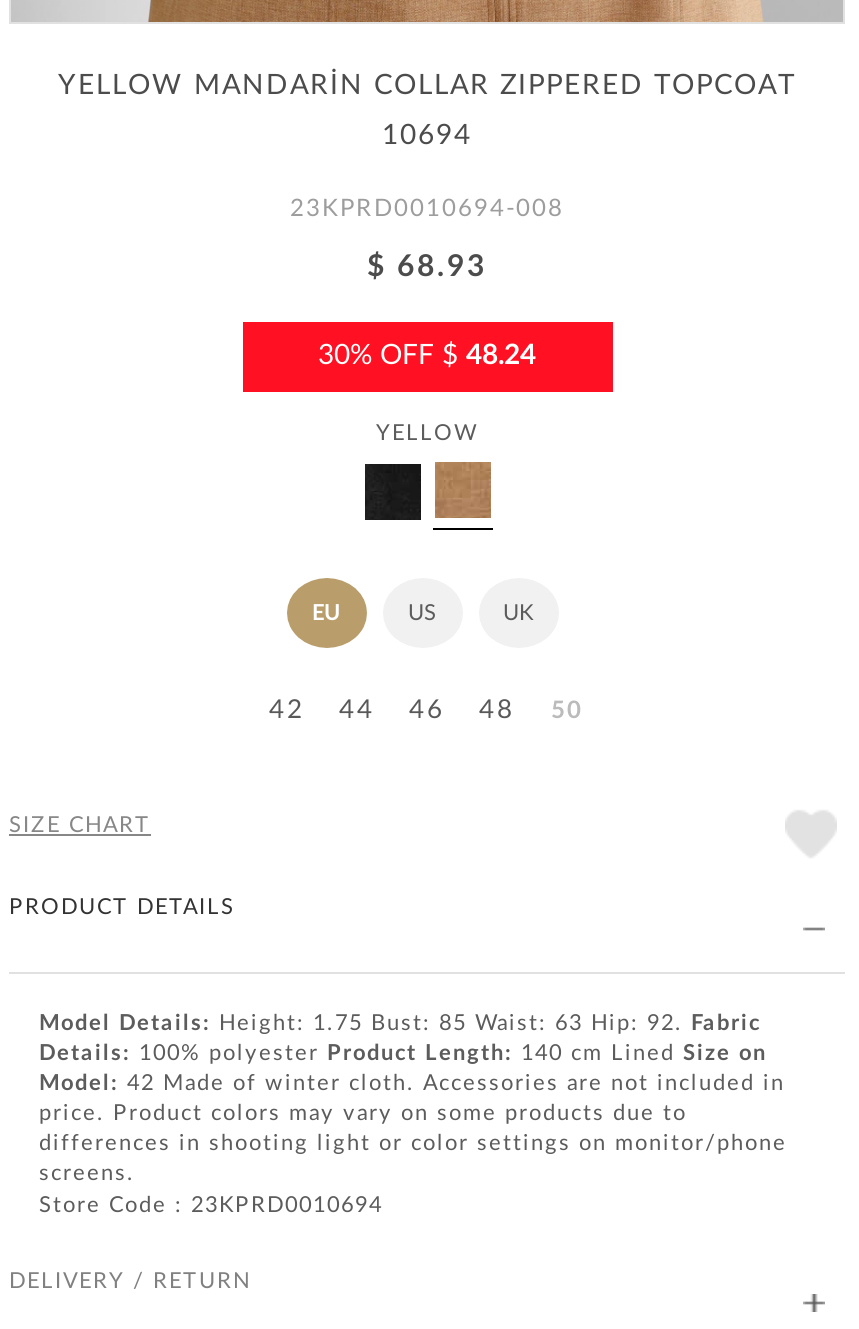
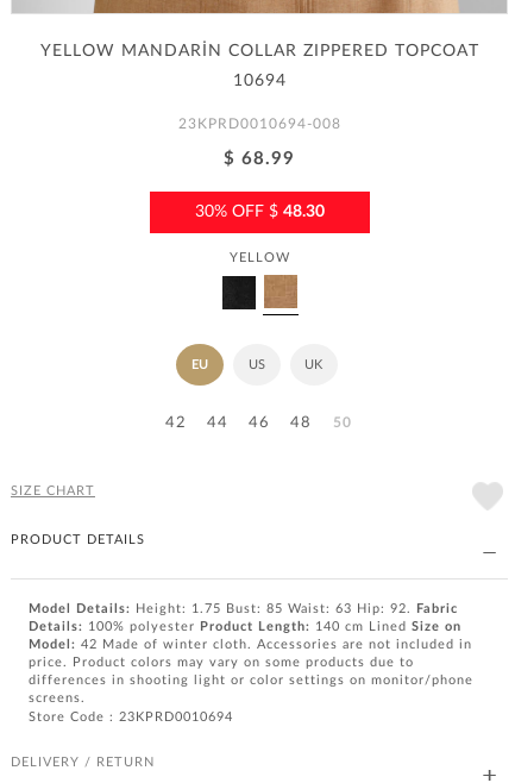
[367,251,487,281] $ 68.93 -> [224,149,295,167] $ 68.99
[318,341,536,369] 30% OFF $48.24 -> [194,203,324,220] 30% OFF $48.30

